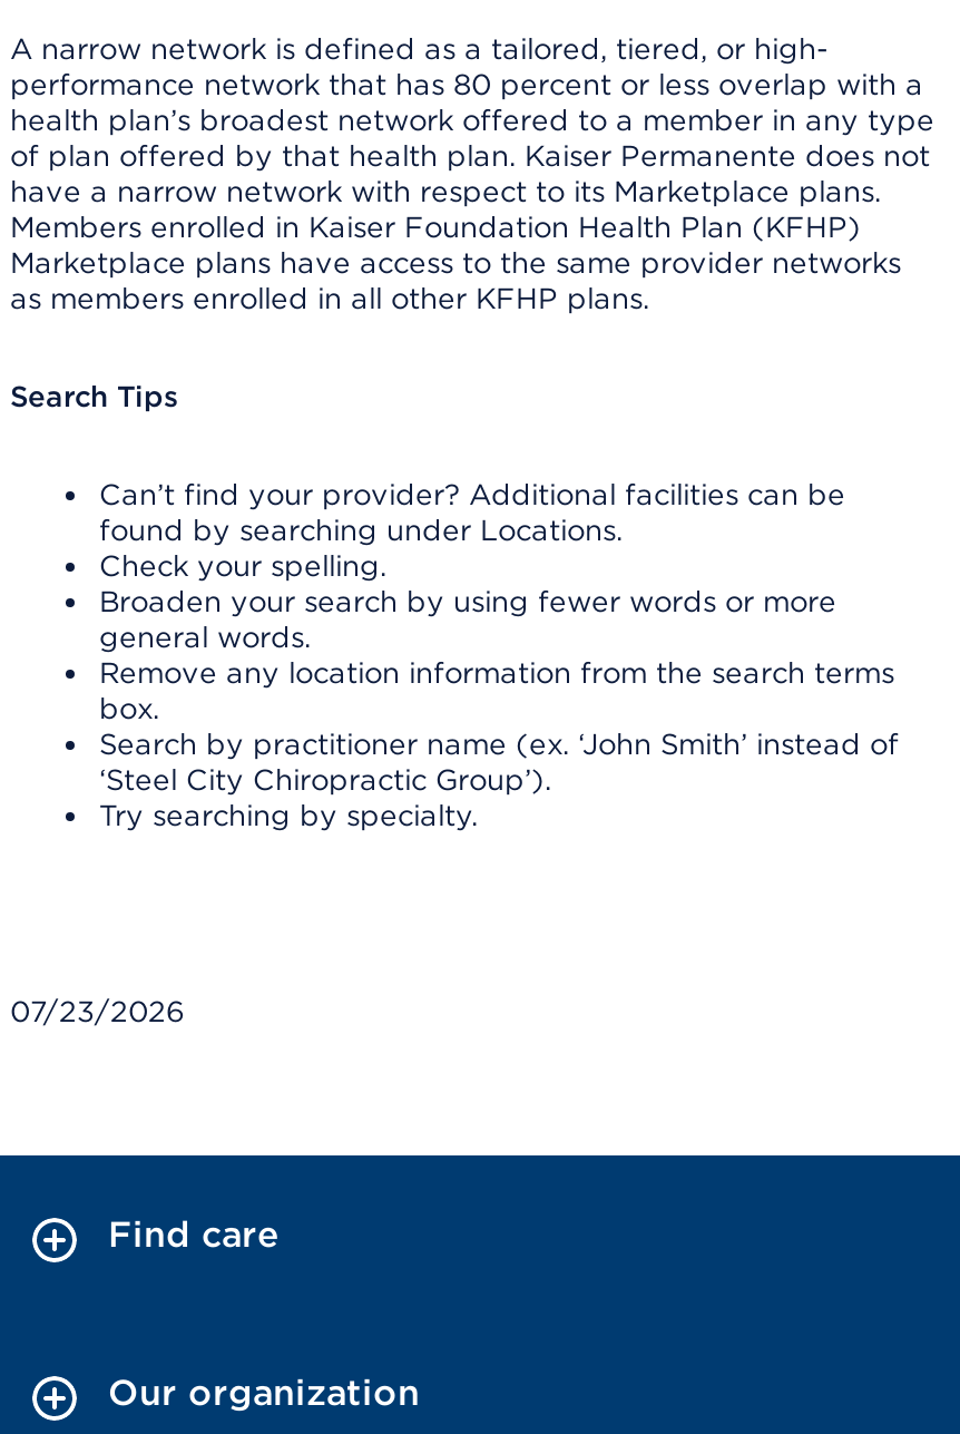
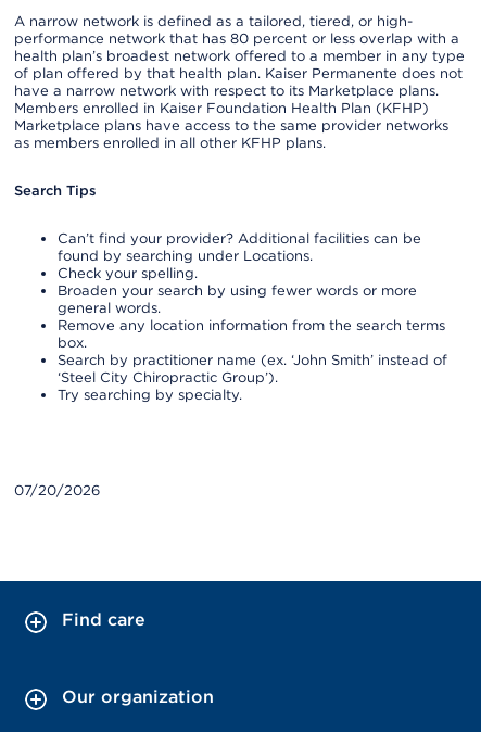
[10,995,184,1028] 07/23/2026 -> [14,482,100,498] 07/20/2026

